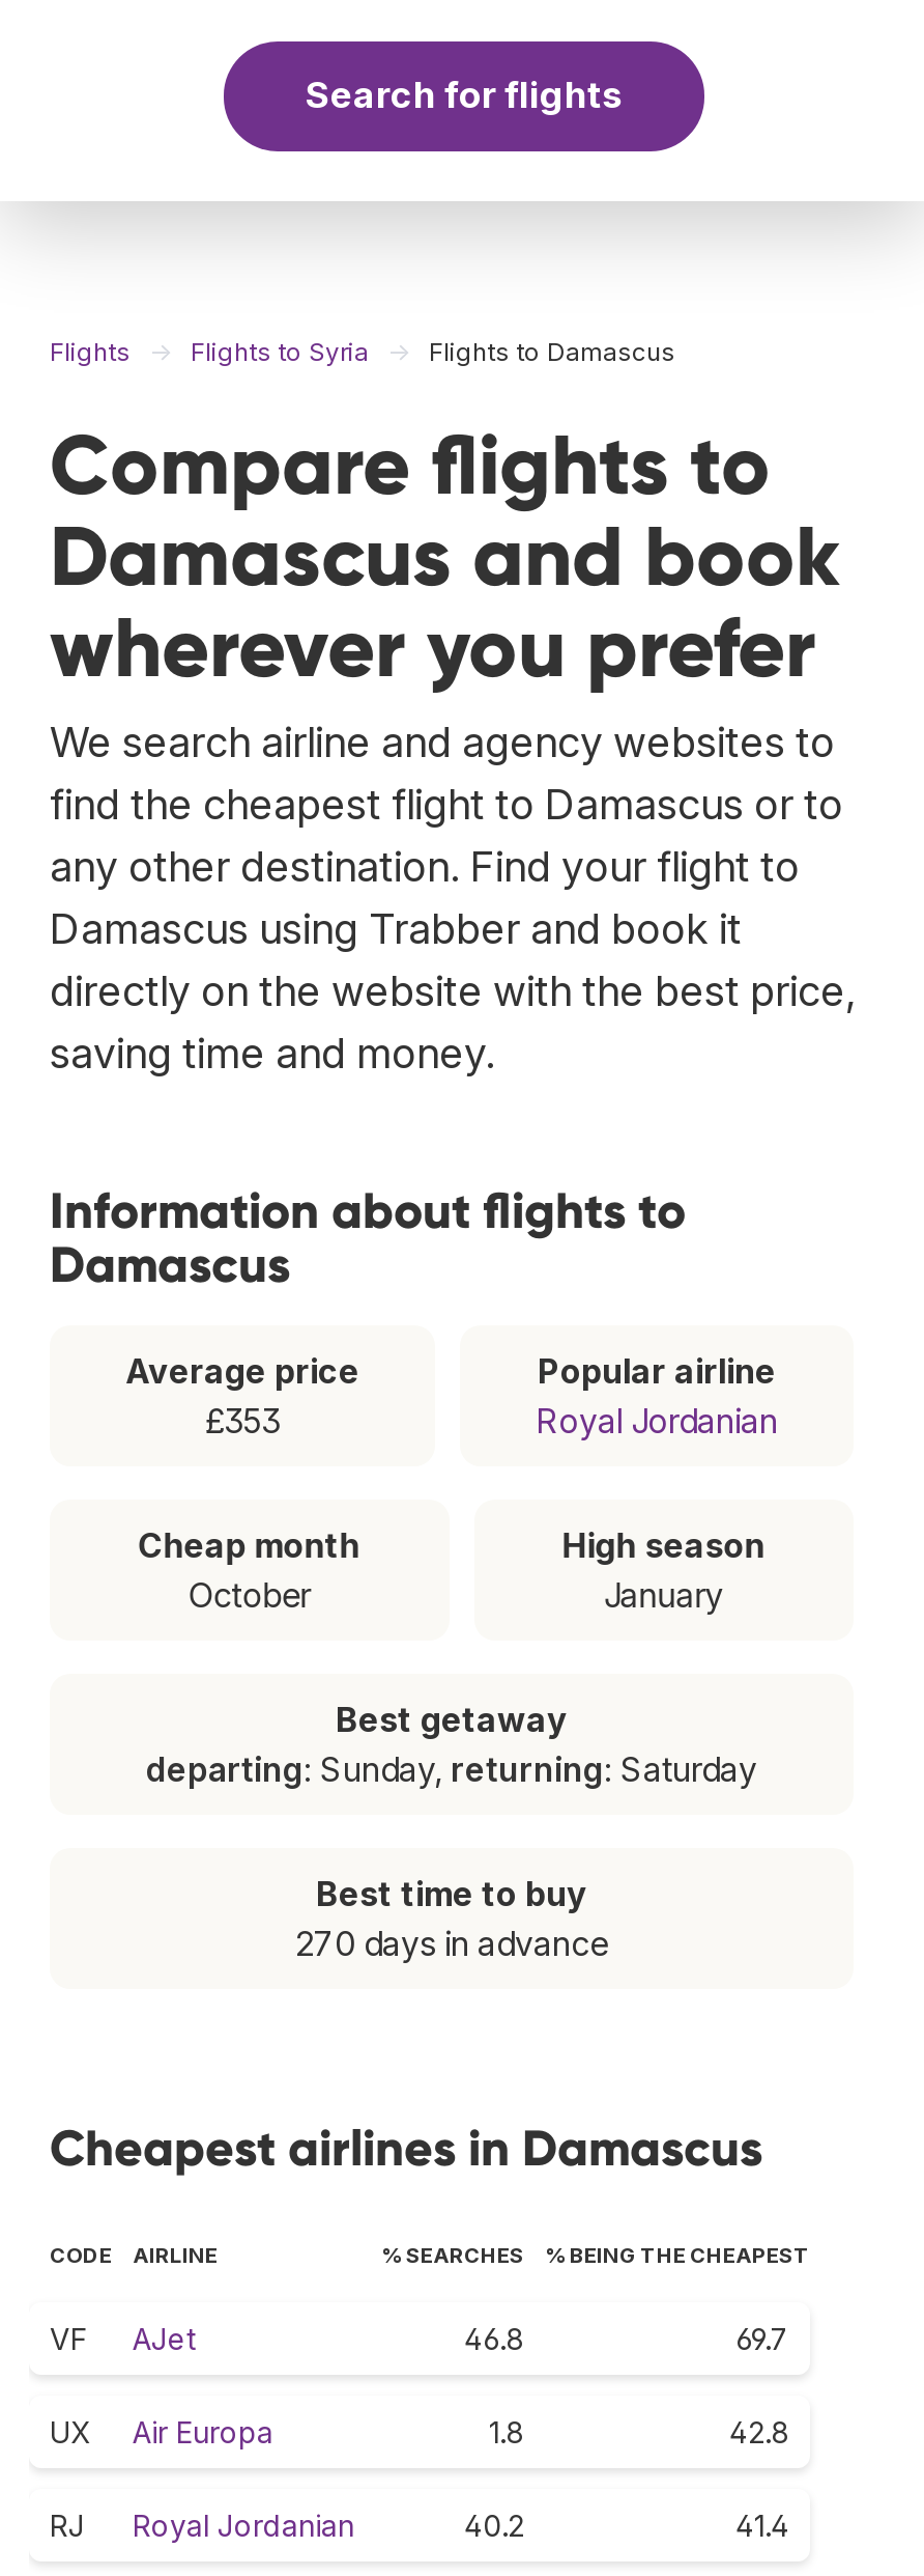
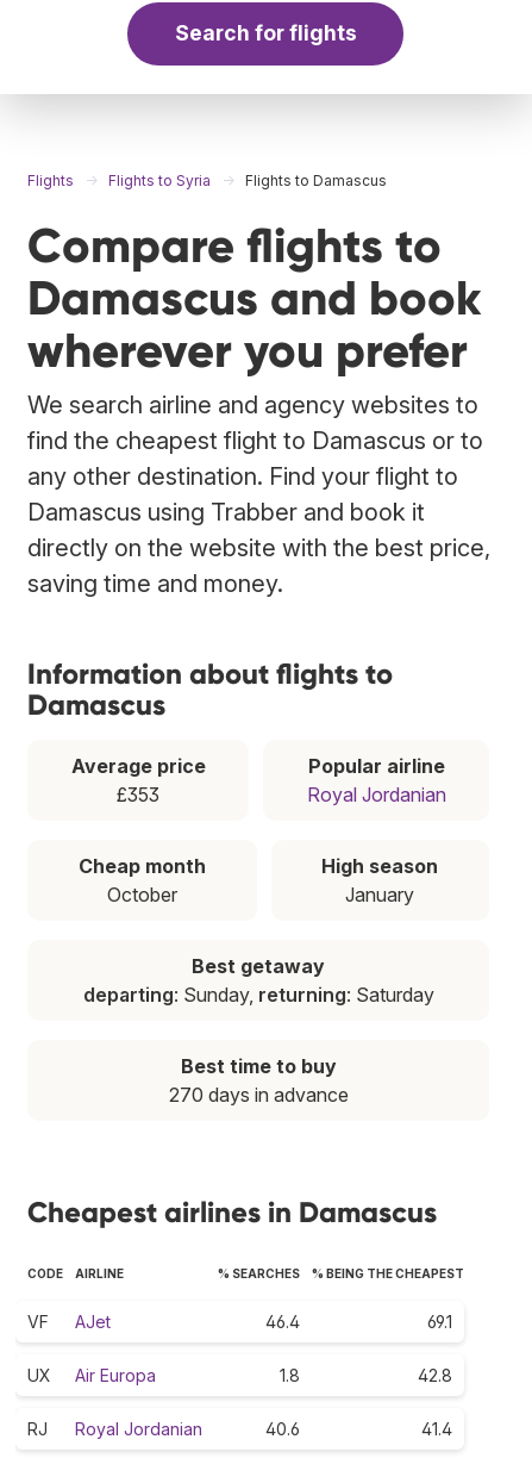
[464,2320,524,2356] 46.8 -> [265,1311,300,1331] 46.4
[735,2320,789,2356] 69.7 -> [427,1311,452,1331] 69.1
[464,2507,524,2542] 40.2 -> [265,1418,300,1439] 40.6

